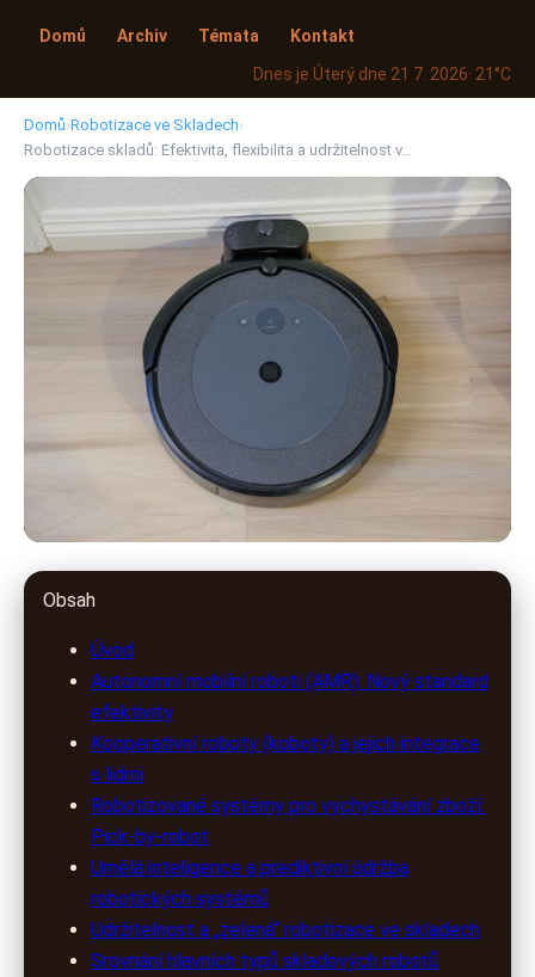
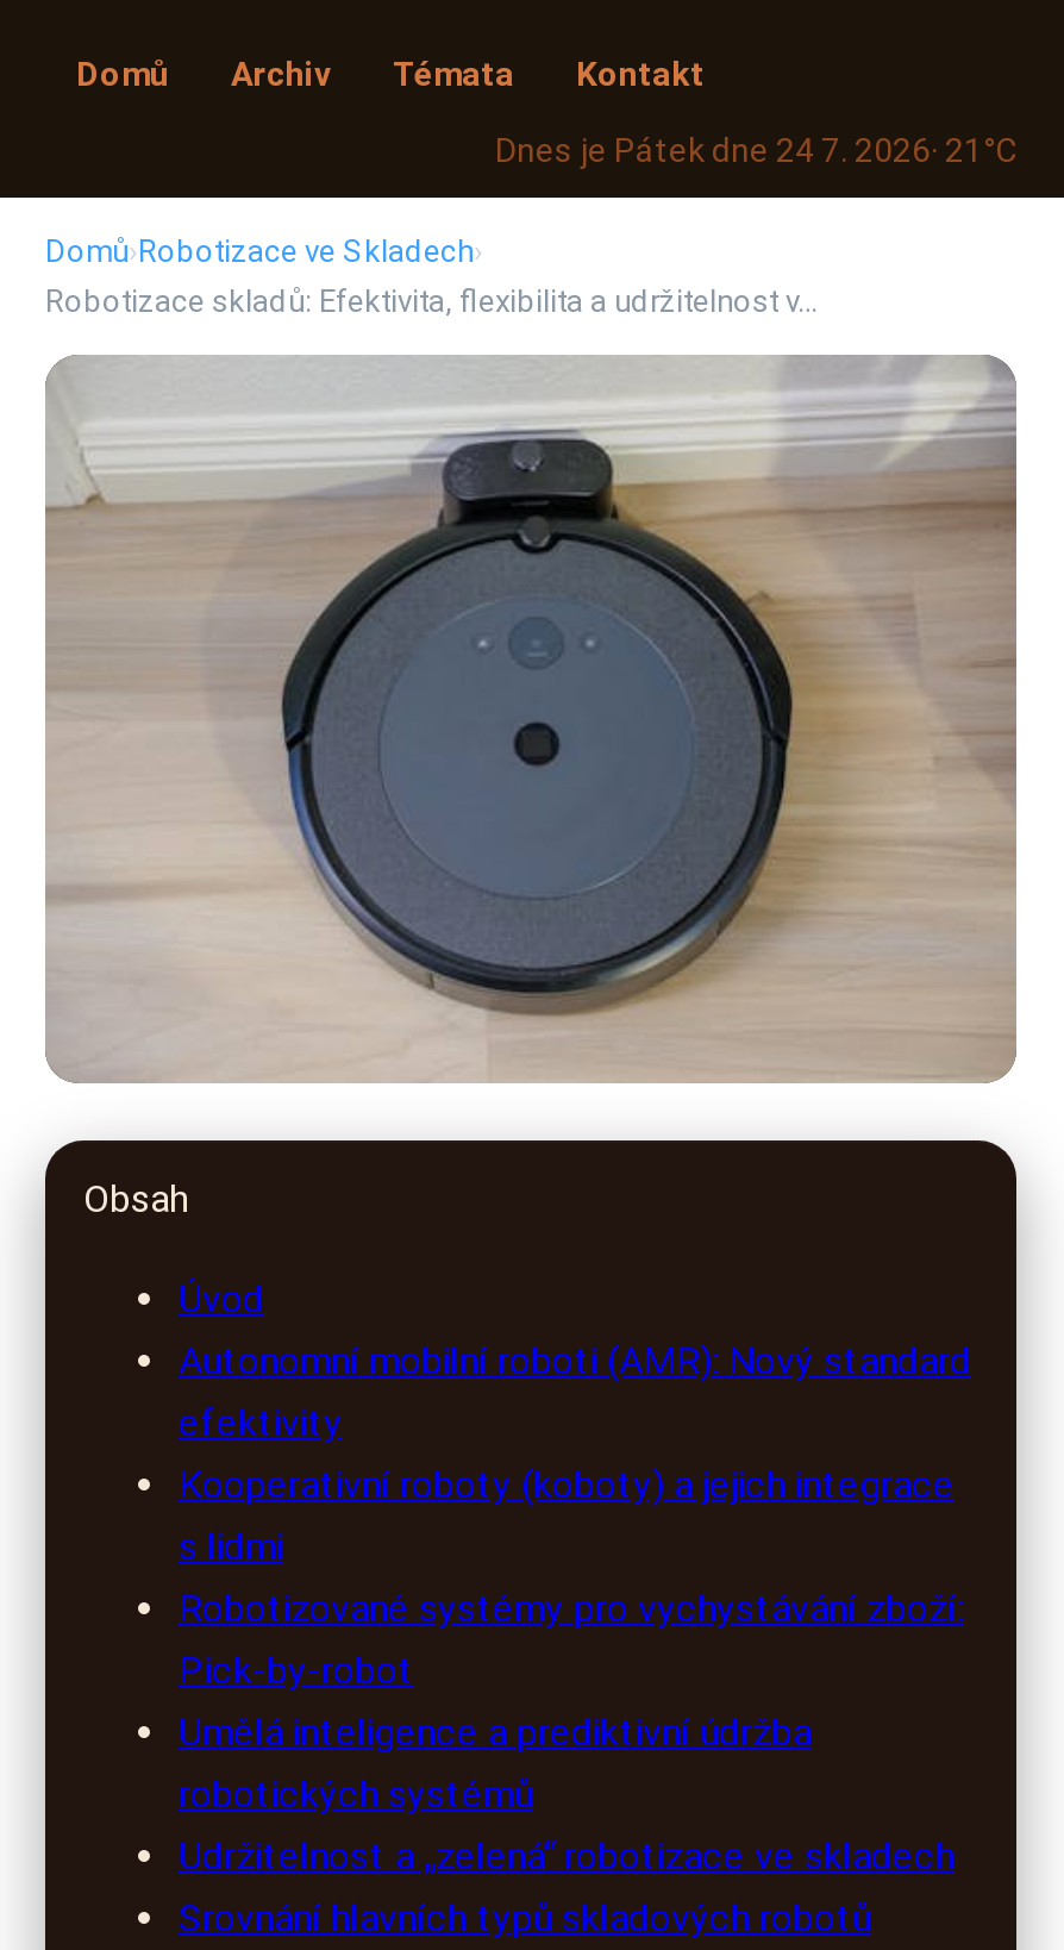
[253,64,511,84] Dnes je Úterý dne 21 7. 2026 · 21°C -> [495,131,1016,169] Dnes je Pátek dne 24 7. 2026 · 21°C

